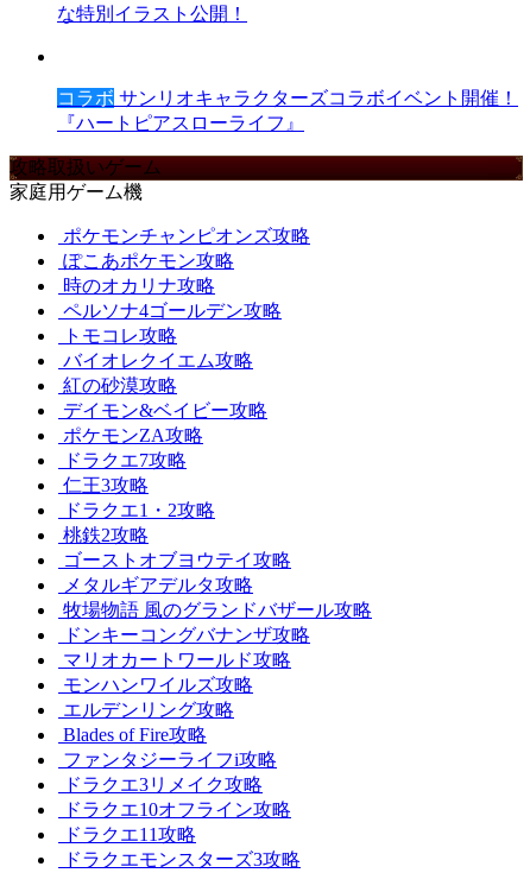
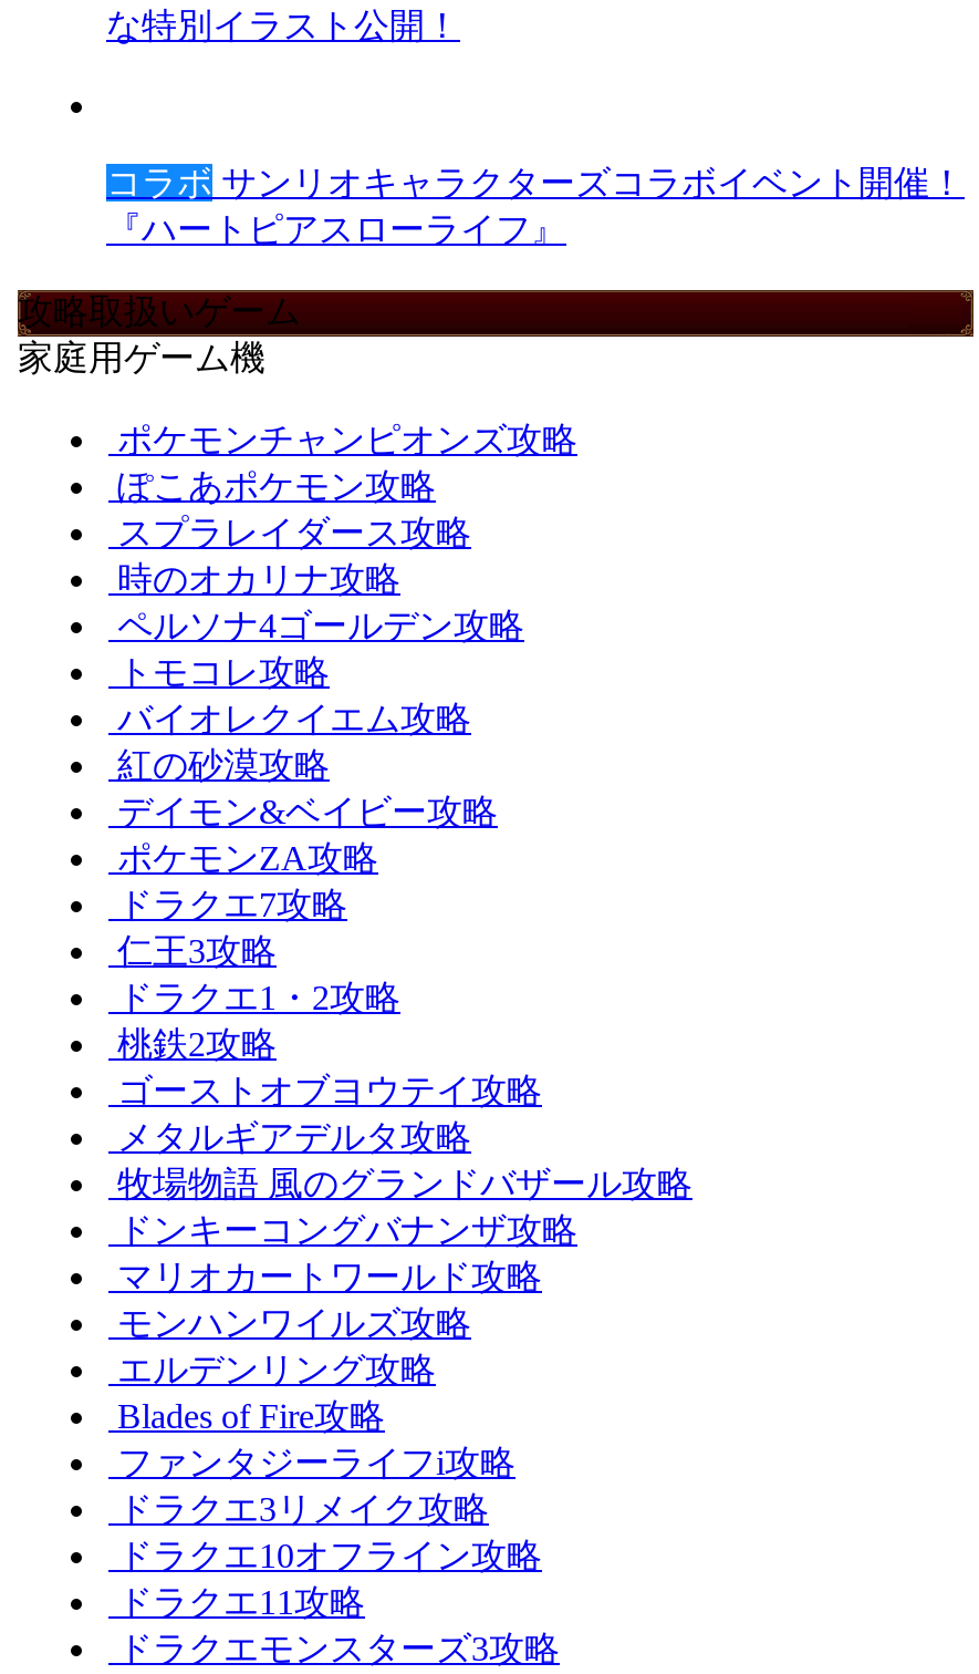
none -> [117,513,471,551] スプラレイダース攻略

